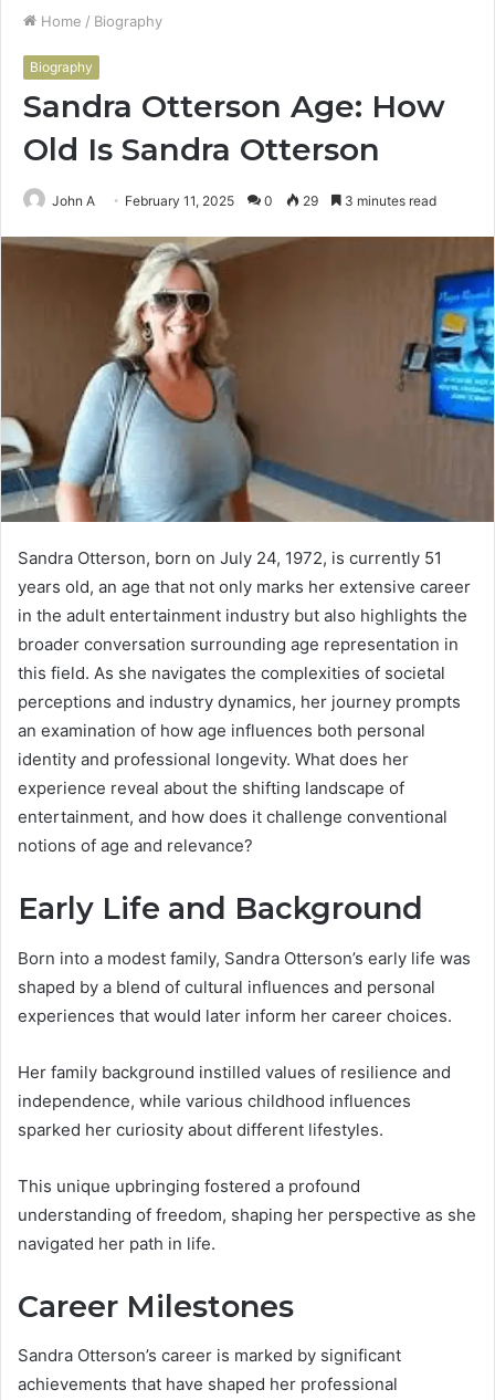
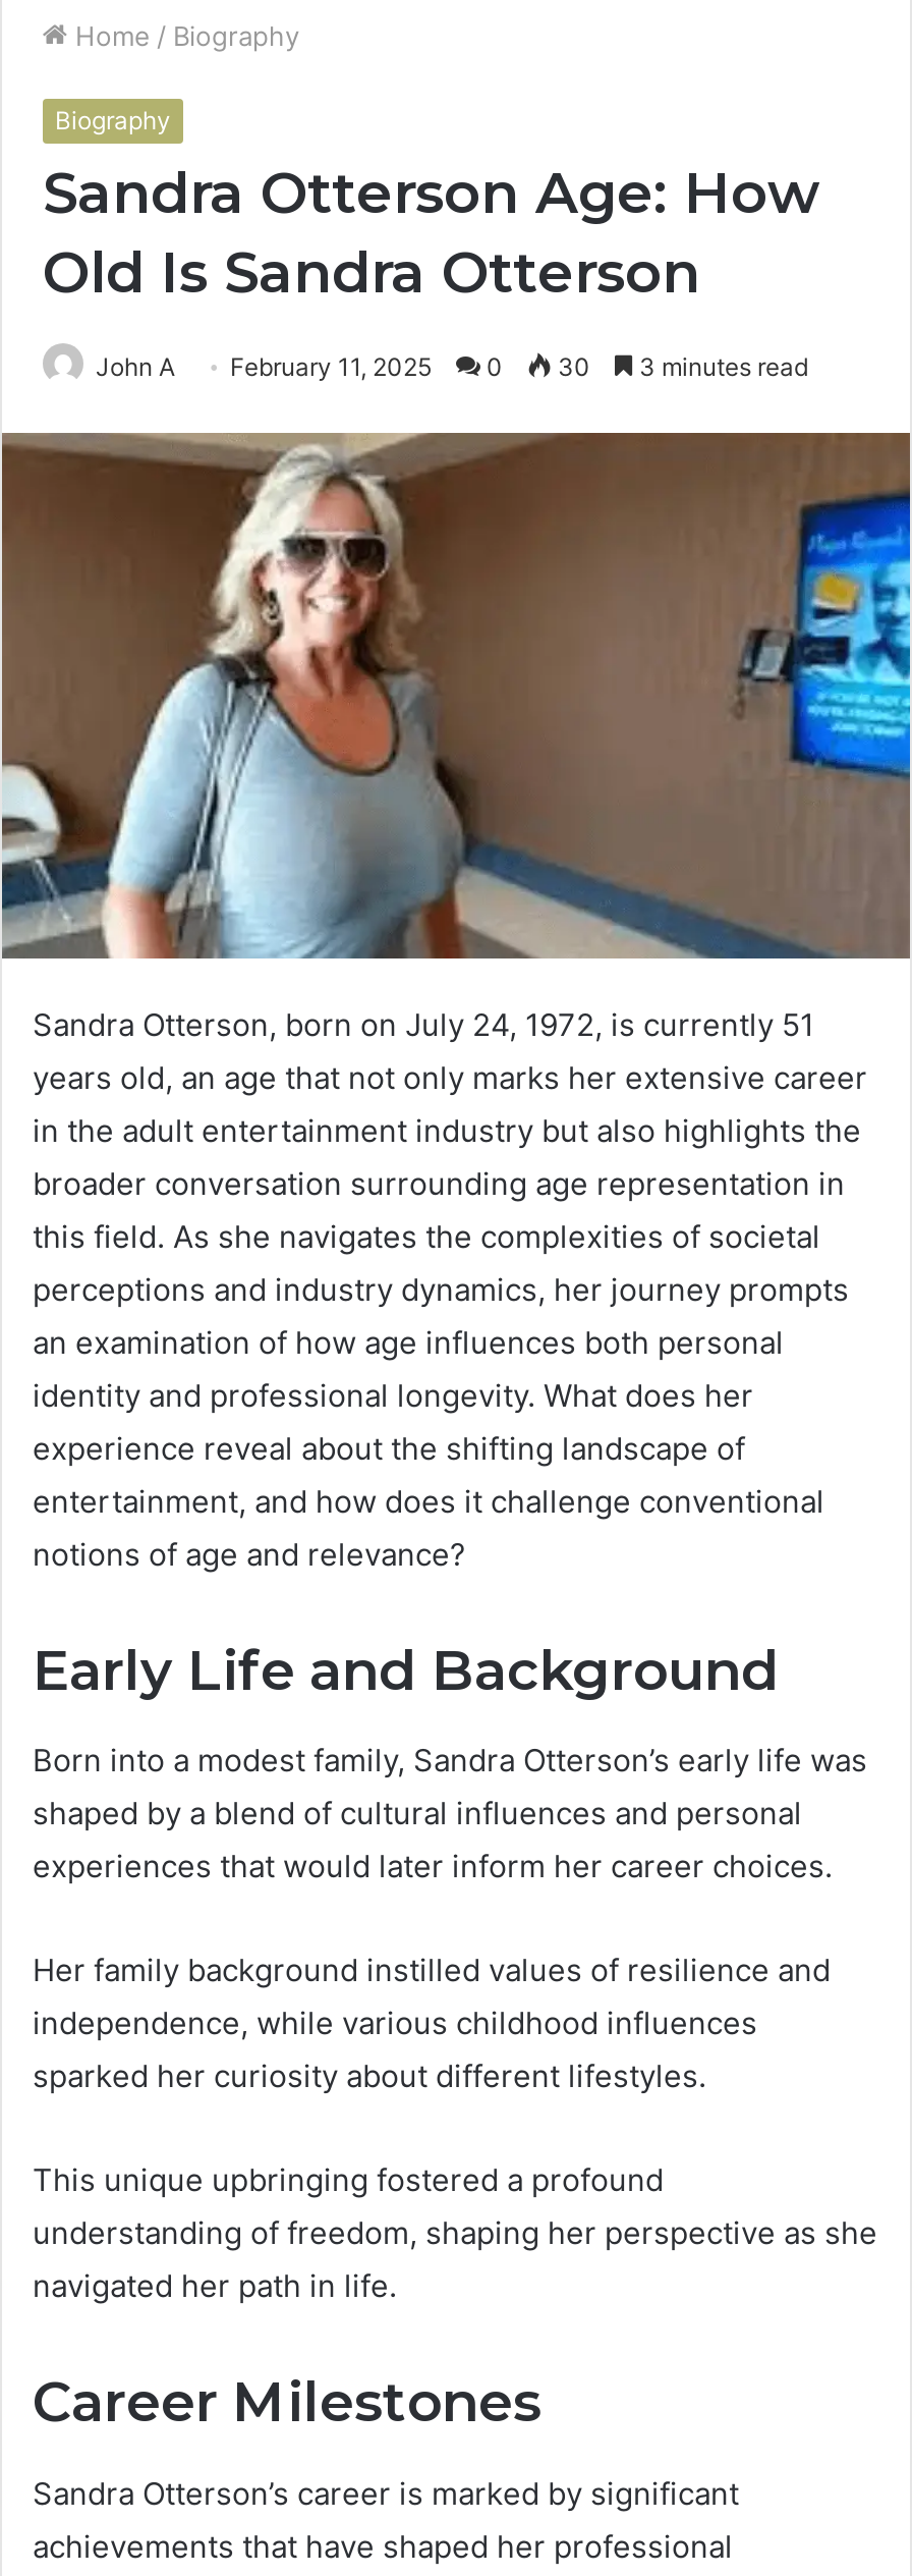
[52,192,436,209] John A February 11, 2025 0 29 3 minutes read -> [96,351,808,381] John A February 11, 2025 0 30 3 minutes read

